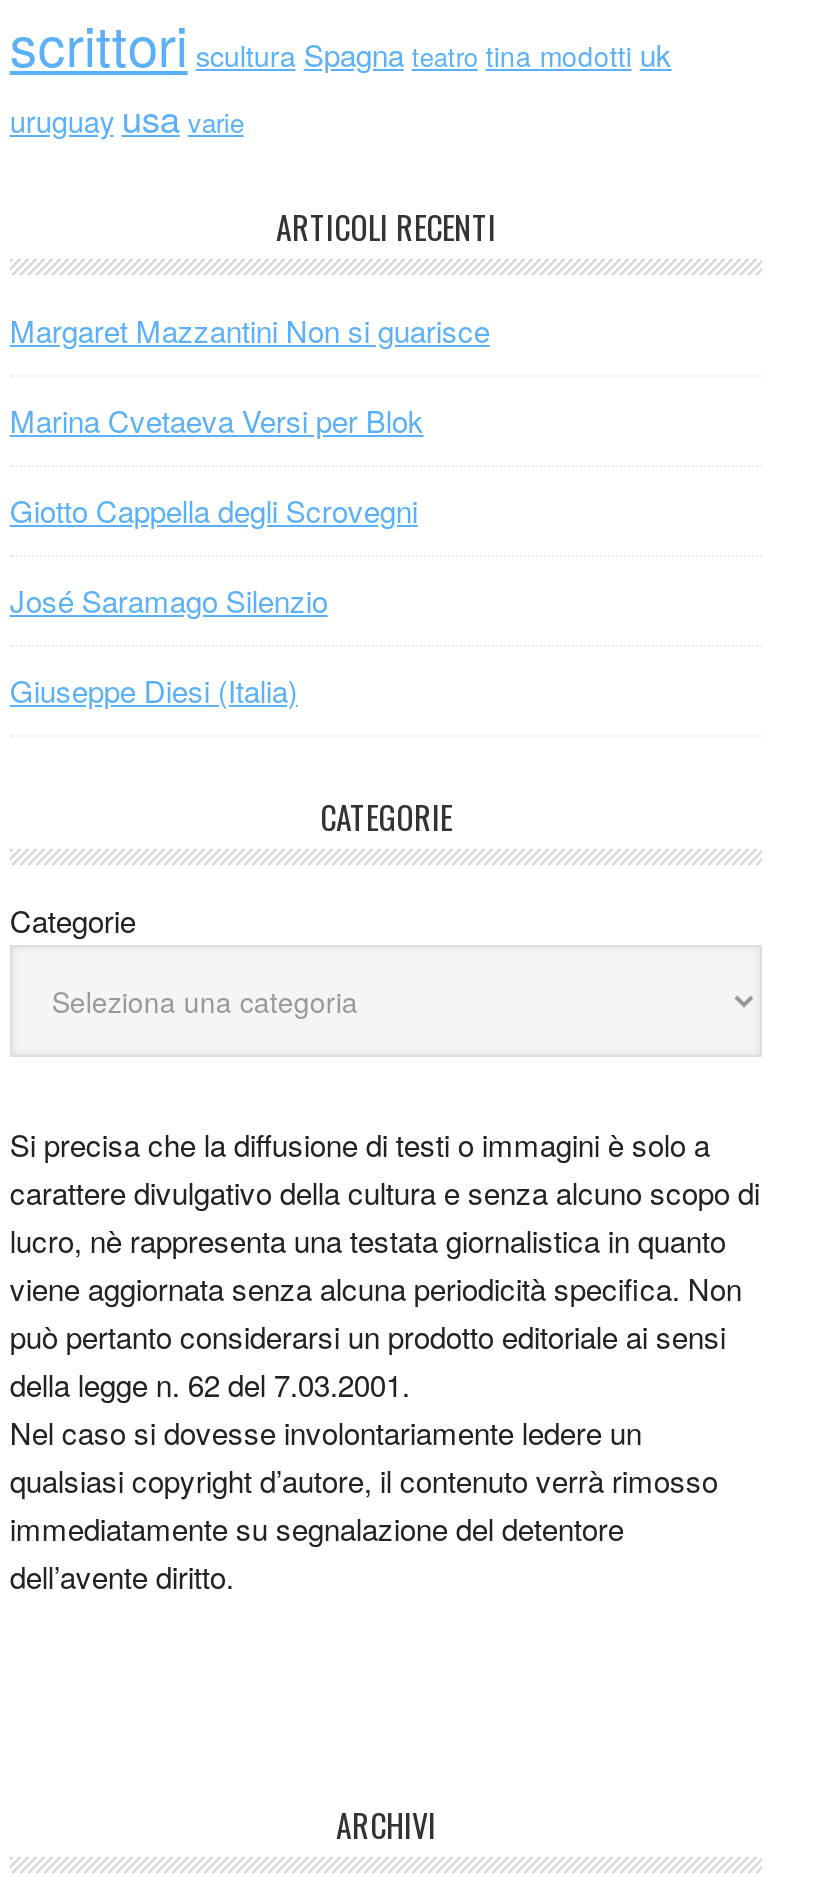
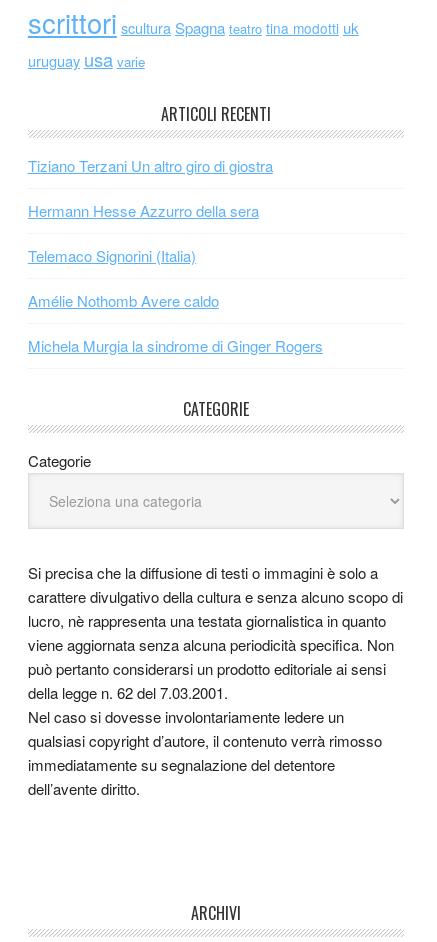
[10,310,490,352] Margaret Mazzantini Non si guarisce -> [28,155,273,176] Tiziano Terzani Un altro giro di giostra
[10,400,424,442] Marina Cvetaeva Versi per Blok -> [28,200,259,221] Hermann Hesse Azzurro della sera
[10,490,418,532] Giotto Cappella degli Scrovegni -> [28,245,196,266] Telemaco Signorini (Italia)
[10,580,328,622] José Saramago Silenzio -> [28,290,219,311] Amélie Nothomb Avere caldo
[10,670,298,712] Giuseppe Diesi (Italia) -> [28,335,323,356] Michela Murgia la sindrome di Ginger Rogers

